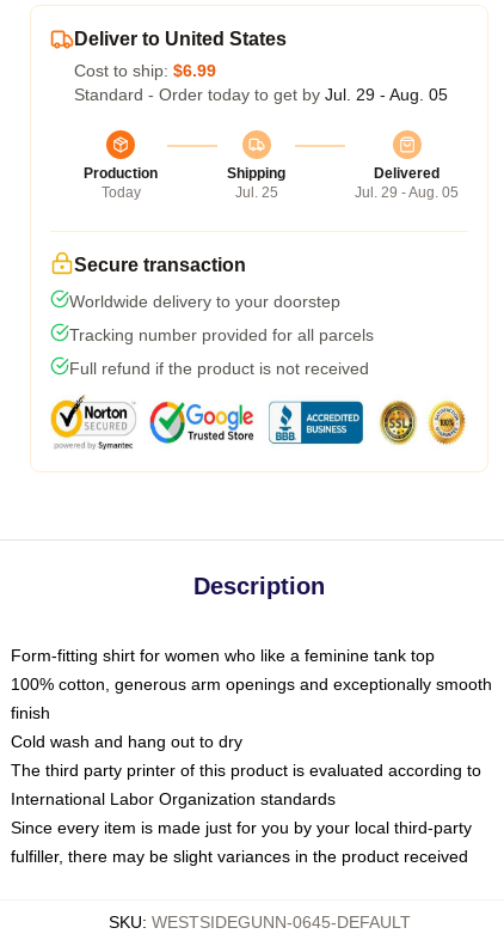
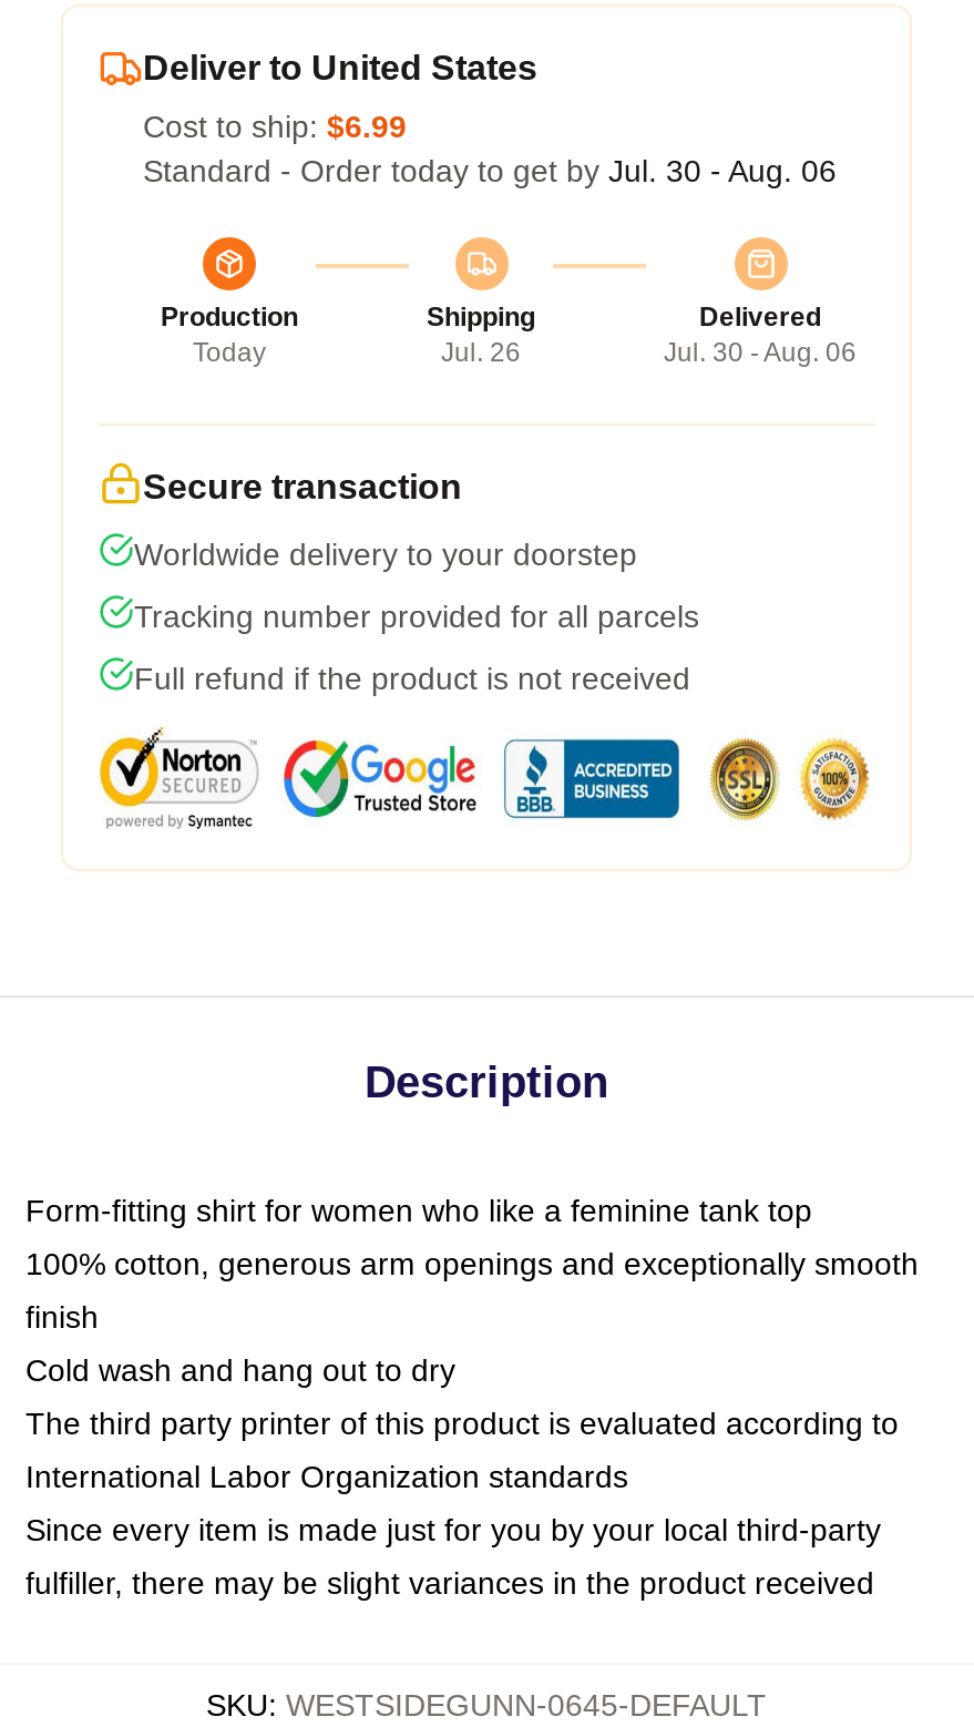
[74,85,448,104] Standard - Order today to get by Jul. 29 - Aug. 05 -> [143,152,837,188] Standard - Order today to get by Jul. 30 - Aug. 06
[235,184,278,201] Jul. 25 -> [441,336,521,367] Jul. 26
[355,184,459,201] Jul. 29 - Aug. 05 -> [664,336,857,367] Jul. 30 - Aug. 06

